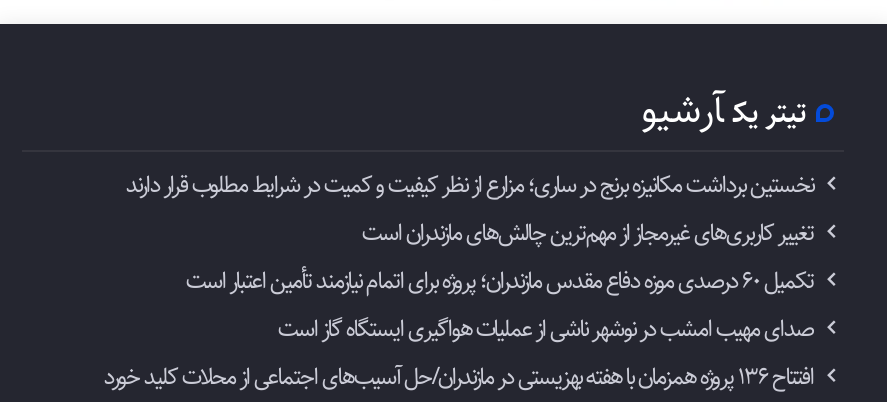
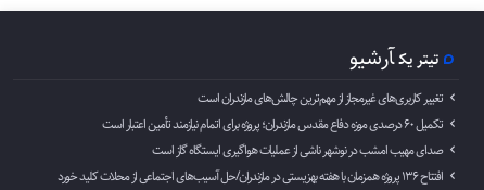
[126,165,814,203] نخستین برداشت مکانیزه برنج در ساری؛ مزارع از نظر کیفیت و کمیت در شرایط مطلوب قرار دارند -> none

